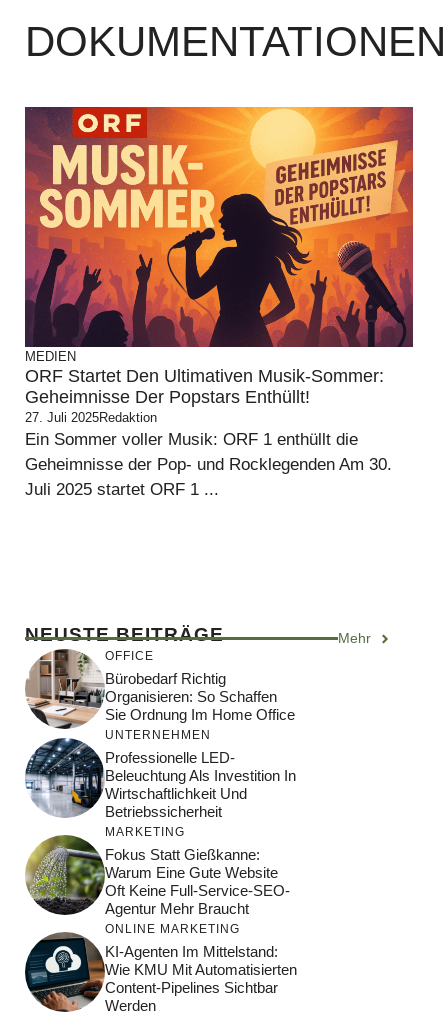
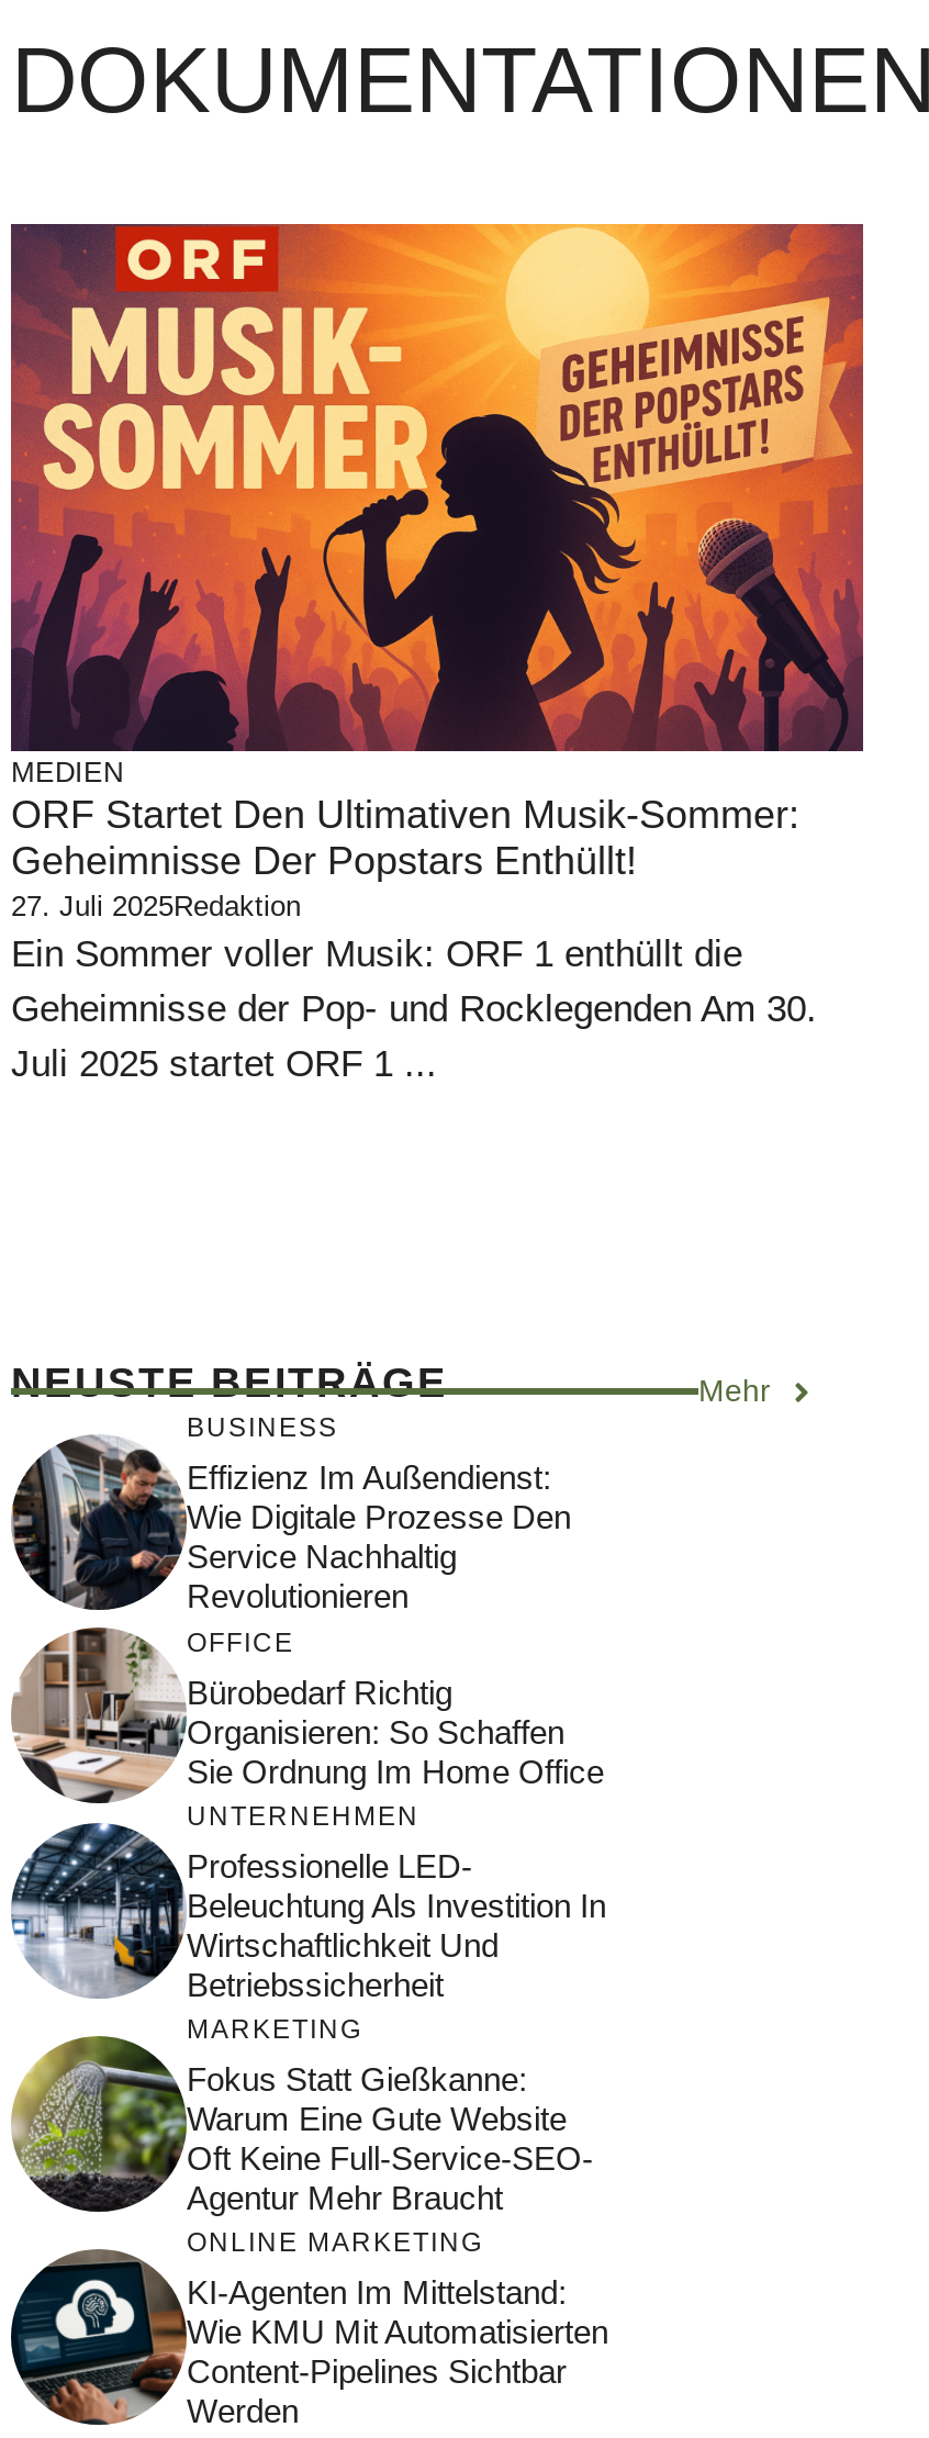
none -> [11,1412,571,1621] [image] | BUSINESS | Effizienz Im Außendienst: | Wie Digitale Prozesse Den | Service Nachhaltig | Revolutionieren

